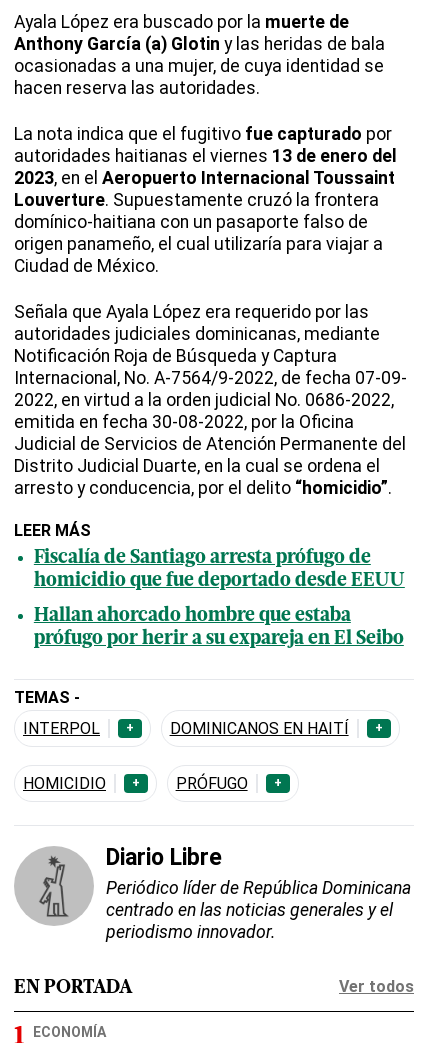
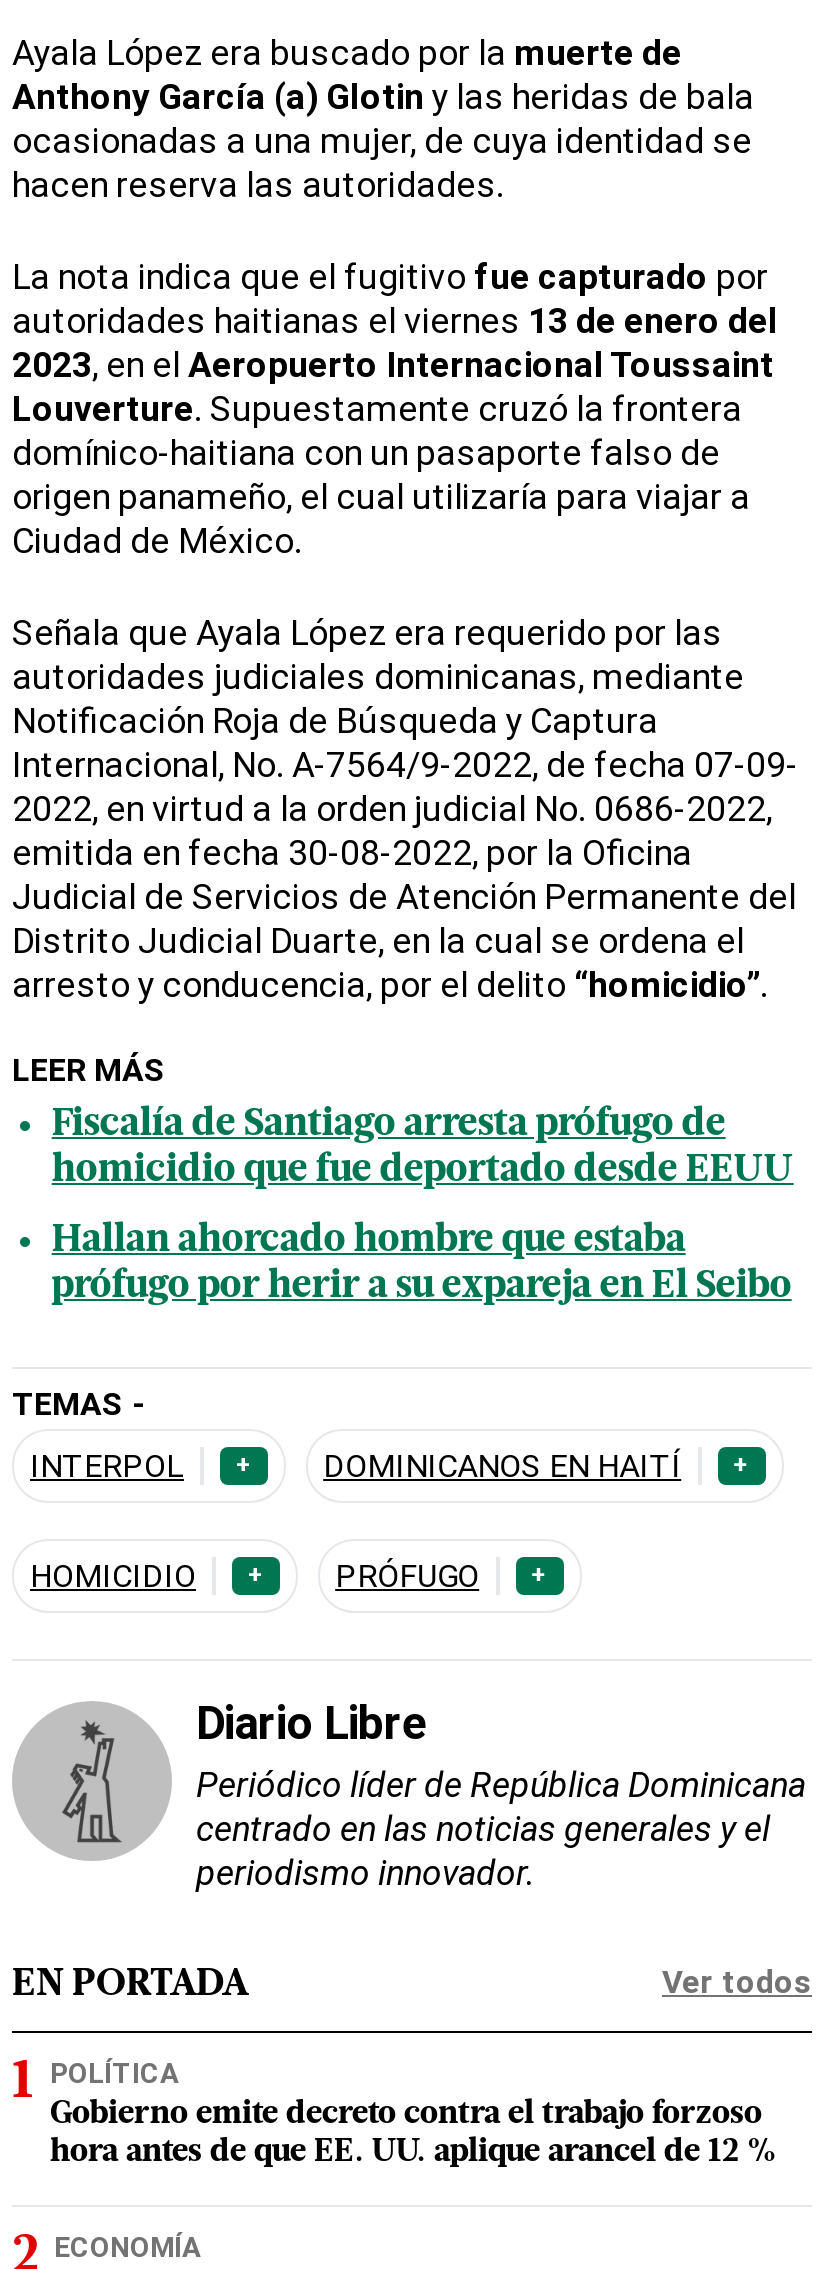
none -> [50,2057,778,2169] POLÍTICA | Gobierno emite decreto contra el trabajo forzoso | hora antes de que EE. UU. aplique arancel de 12 %

